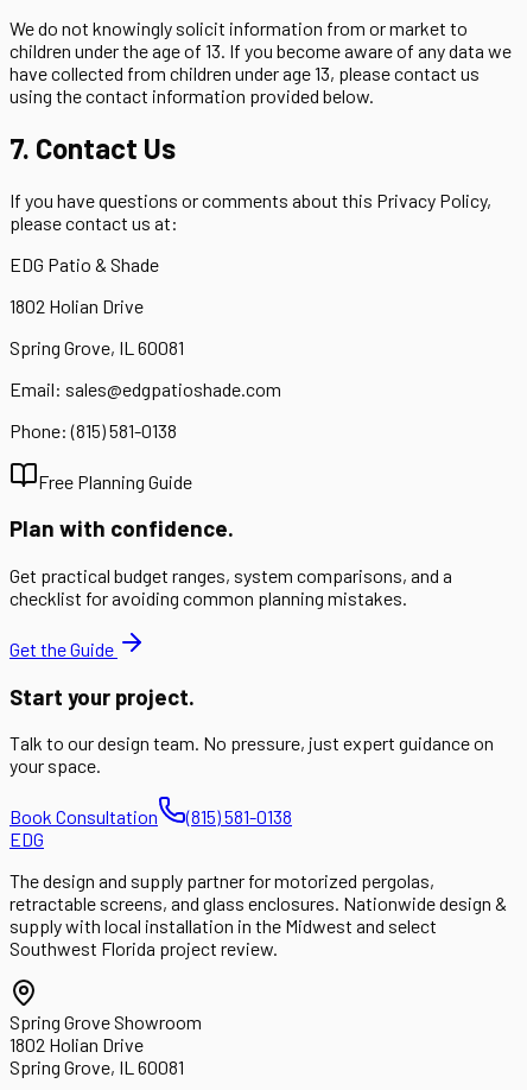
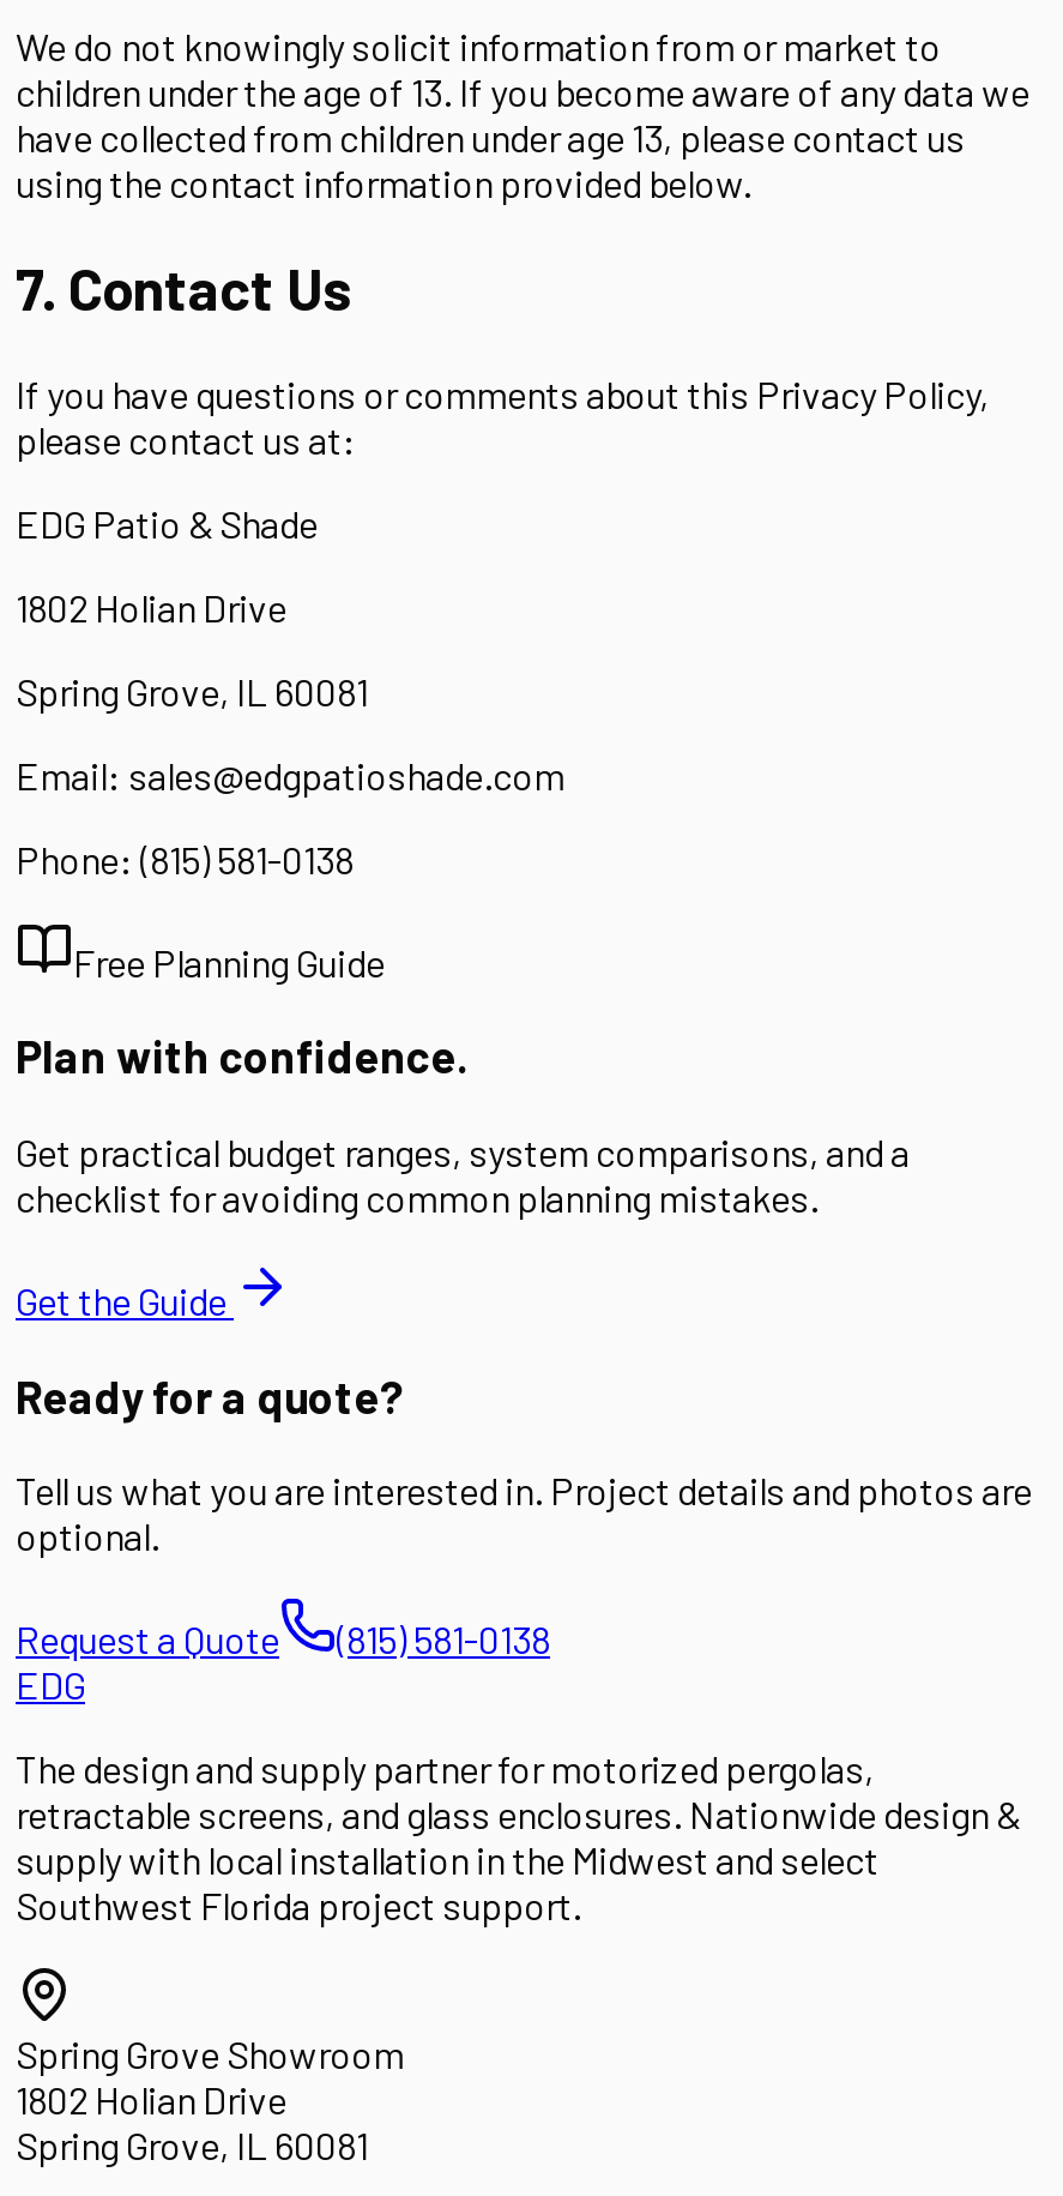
[9,682,195,710] Start your project. -> [16,1368,404,1423] Ready for a quote?
[9,732,494,777] Talk to our design team. No pressure, just expert guidance on | your space. -> [16,1468,1032,1559] Tell us what you are interested in. Project details and photos are | optional.
[9,806,158,828] Book Consultation -> [16,1616,279,1662] Request a Quote
[9,937,278,960] Southwest Florida project review. -> [16,1883,581,1928] Southwest Florida project support.

